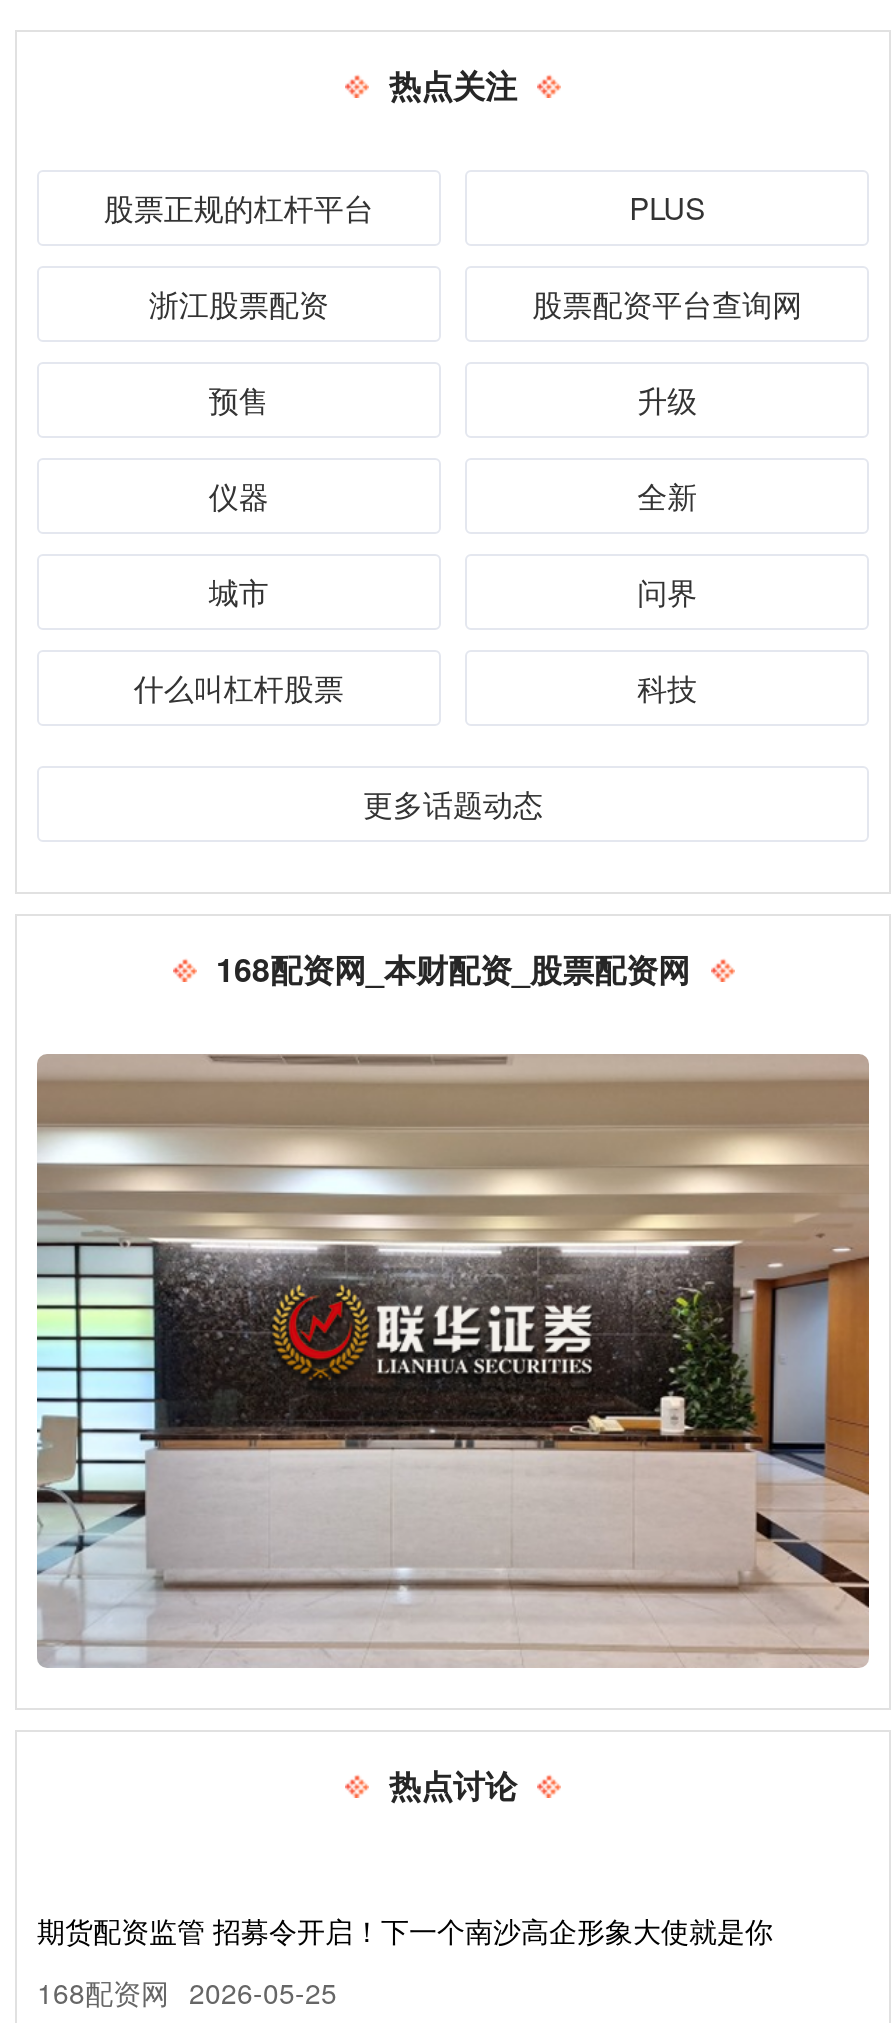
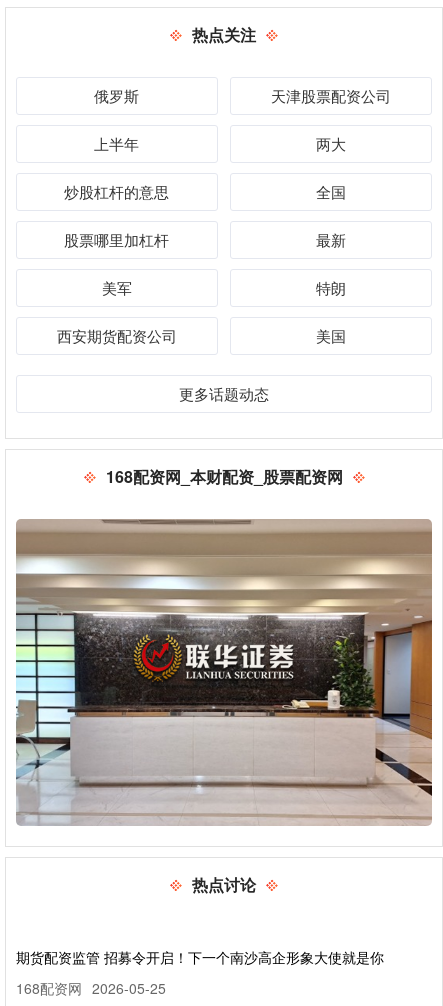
[104,186,705,228] 股票正规的杠杆平台 | PLUS -> [94,85,391,106] 俄罗斯 | 天津股票配资公司
[149,282,802,324] 浙江股票配资 | 股票配资平台查询网 -> [94,133,346,154] 上半年 | 两大
[209,378,697,420] 预售 | 升级 -> [64,181,346,202] 炒股杠杆的意思 | 全国
[209,474,697,516] 仪器 | 全新 -> [64,229,346,250] 股票哪里加杠杆 | 最新
[209,570,697,612] 城市 | 问界 -> [102,277,346,298] 美军 | 特朗
[134,666,697,708] 什么叫杠杆股票 | 科技 -> [57,325,346,346] 西安期货配资公司 | 美国

